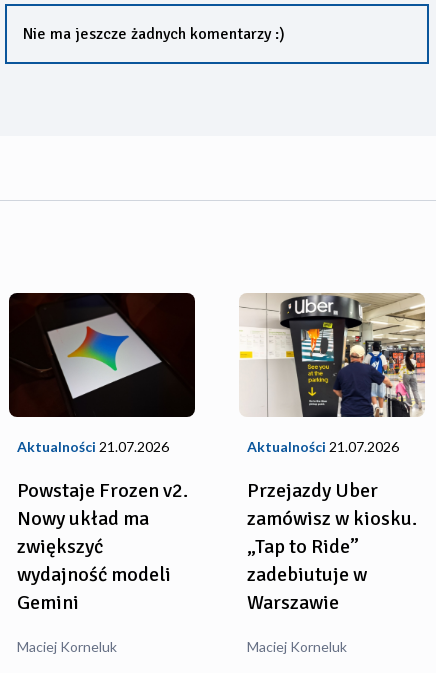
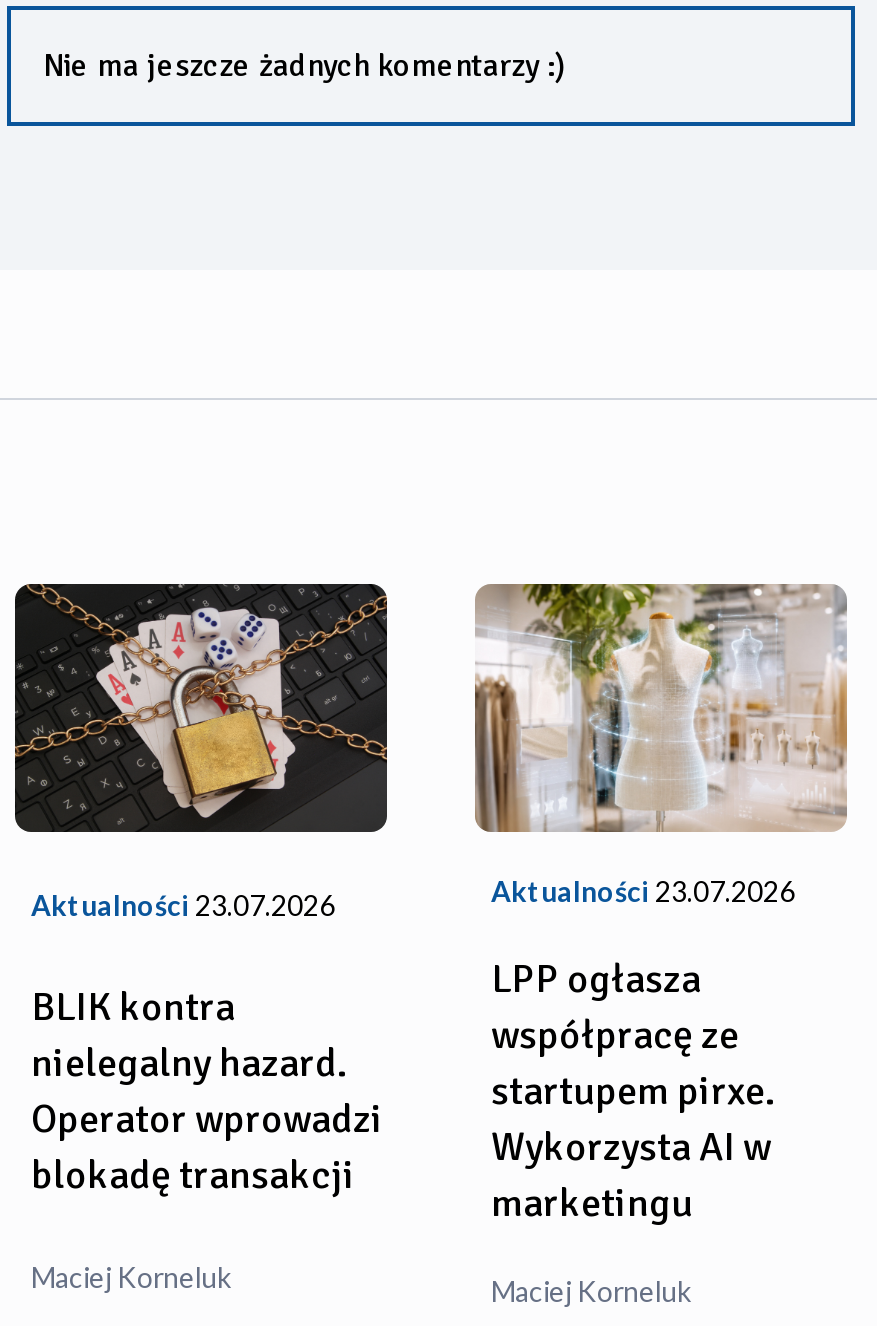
[15,294,194,455] [image] | Aktualności 21.07.2026 -> [15,584,389,921] [image] | Aktualności 23.07.2026
[239,293,425,455] [image] | Aktualności 21.07.2026 -> [473,584,847,907] [image] | Aktualności 23.07.2026
[17,478,188,615] Powstaje Frozen v2. | Nowy układ ma | zwiększyć | wydajność modeli | Gemini -> [31,981,383,1199] BLIK kontra | nielegalny hazard. | Operator wprowadzi | blokadę transakcji
[247,478,417,615] Przejazdy Uber | zamówisz w kiosku. | „Tap to Ride” | zadebiutuje w | Warszawie -> [491,953,775,1227] LPP ogłasza | współpracę ze | startupem pirxe. | Wykorzysta AI w | marketingu

